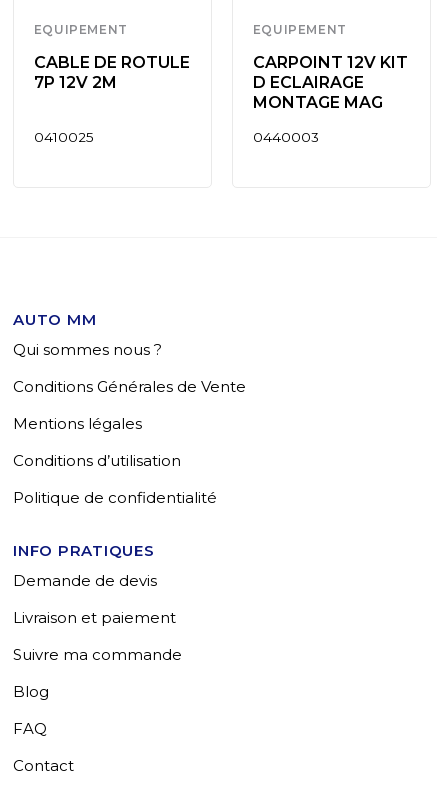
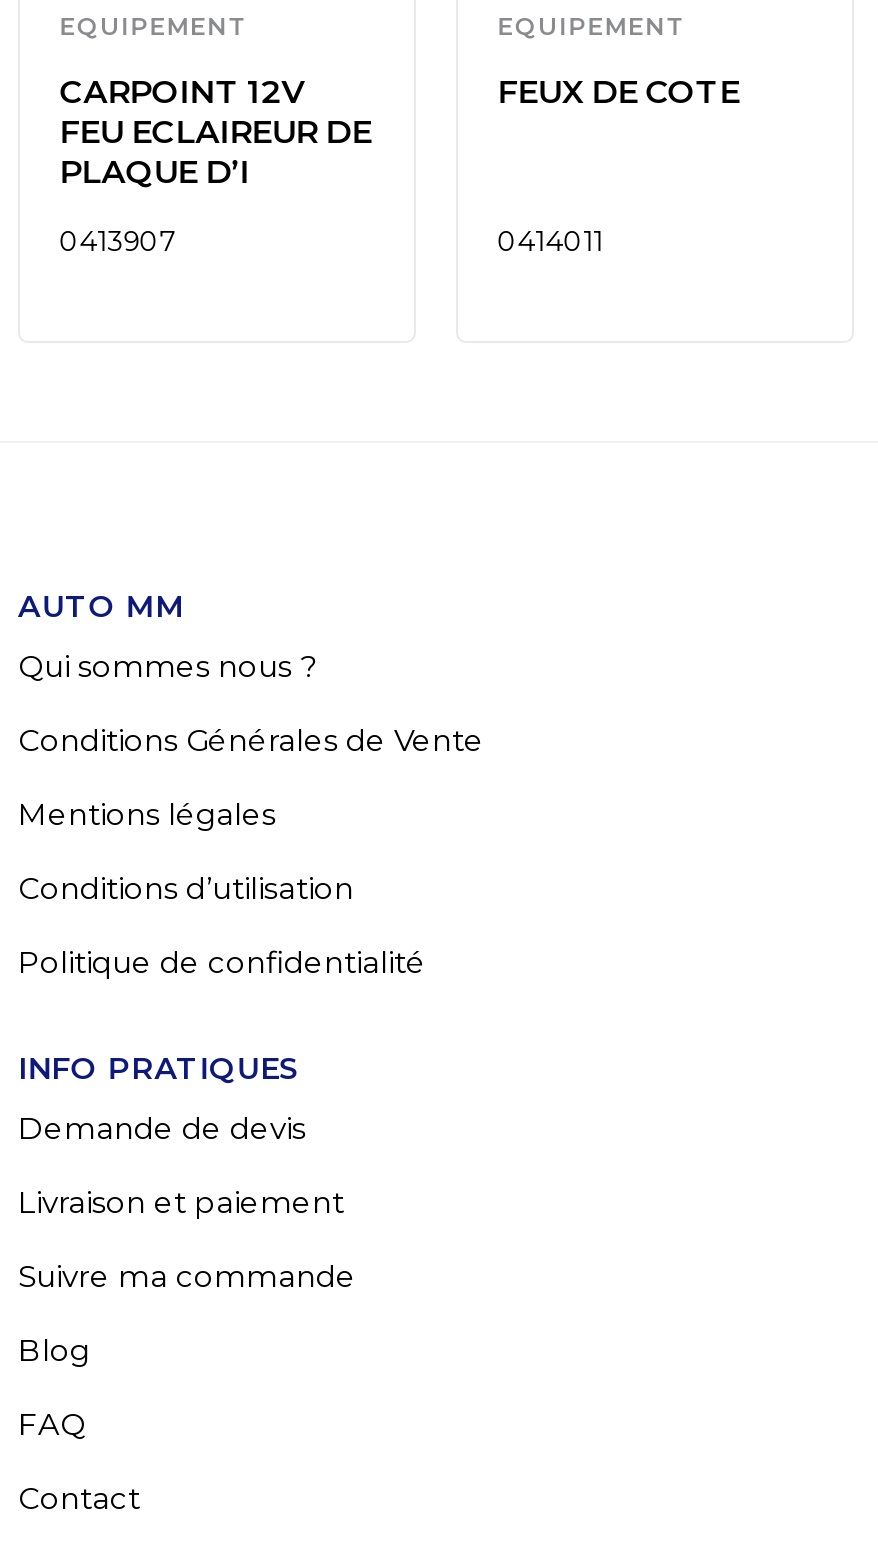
[34,53,190,92] CABLE DE ROTULE | 7P 12V 2M -> [60,73,372,191] CARPOINT 12V | FEU ECLAIREUR DE | PLAQUE D’I
[253,53,408,112] CARPOINT 12V KIT | D ECLAIRAGE | MONTAGE MAG -> [498,73,740,111] FEUX DE COTE
[34,129,94,145] 0410025 -> [60,225,176,257] 0413907
[253,129,319,145] 0440003 -> [498,225,604,257] 0414011

